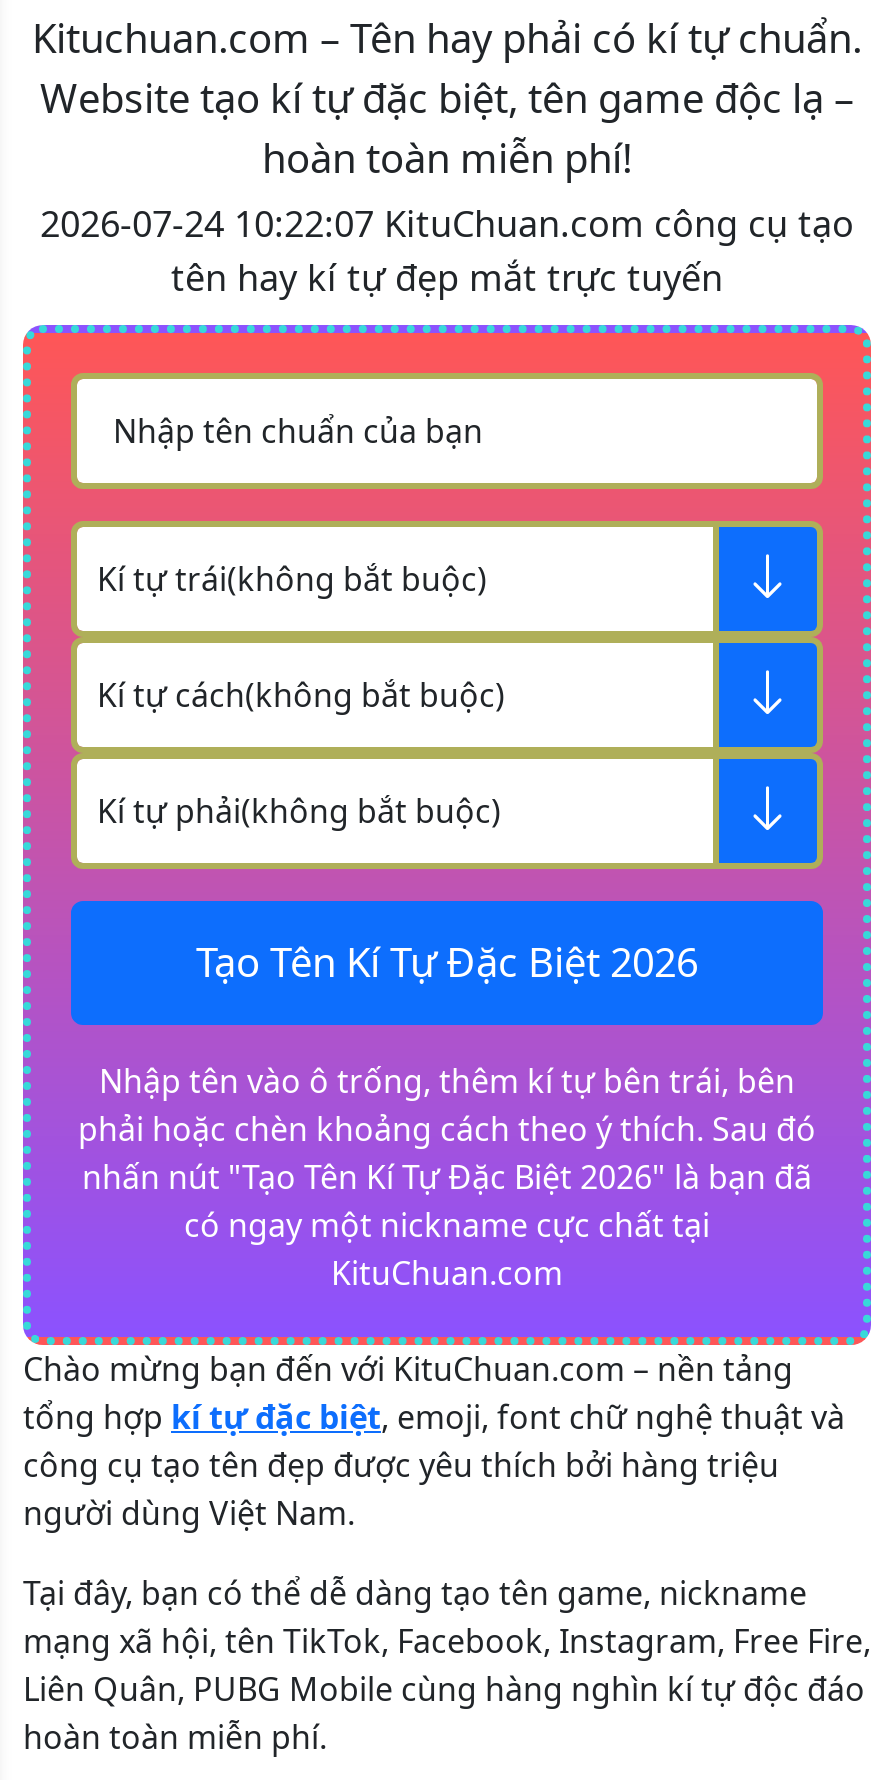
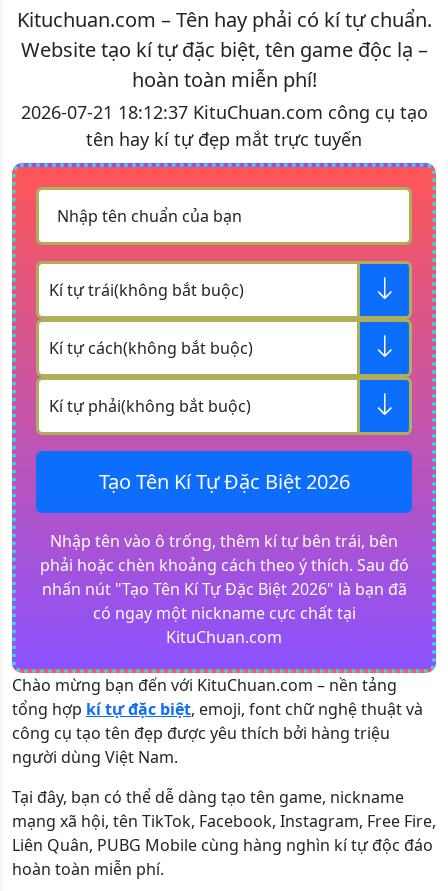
[40,198,854,246] 2026-07-24 10:22:07 KituChuan.com công cụ tạo -> [20,100,427,124] 2026-07-21 18:12:37 KituChuan.com công cụ tạo

